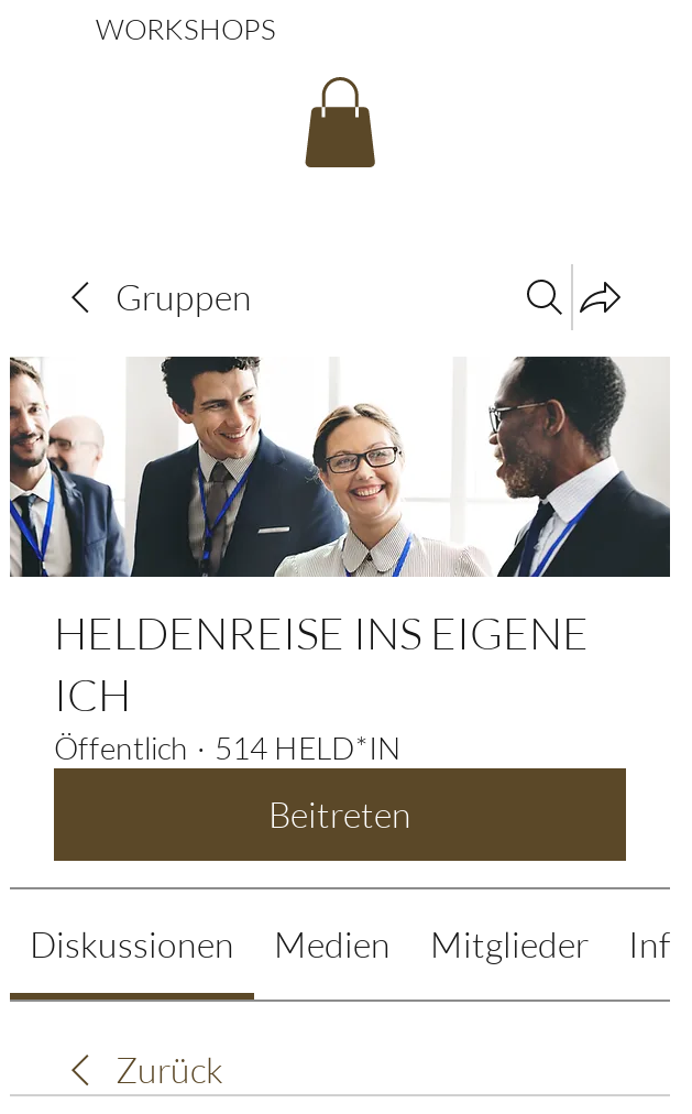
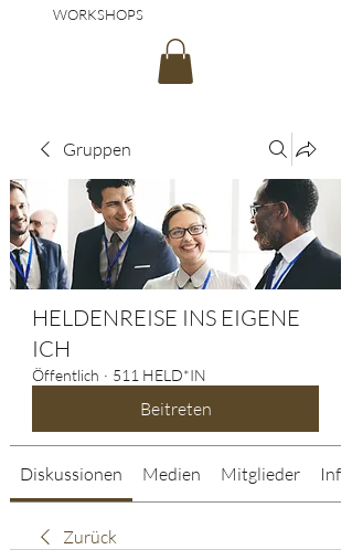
[54,728,402,765] Öffentlich · 514 HELD*IN -> [32,365,206,384] Öffentlich · 511 HELD*IN

